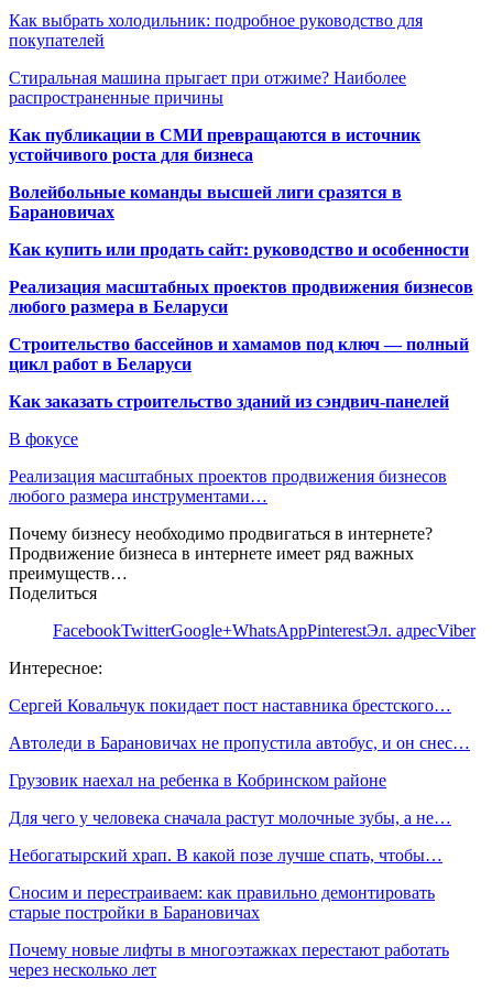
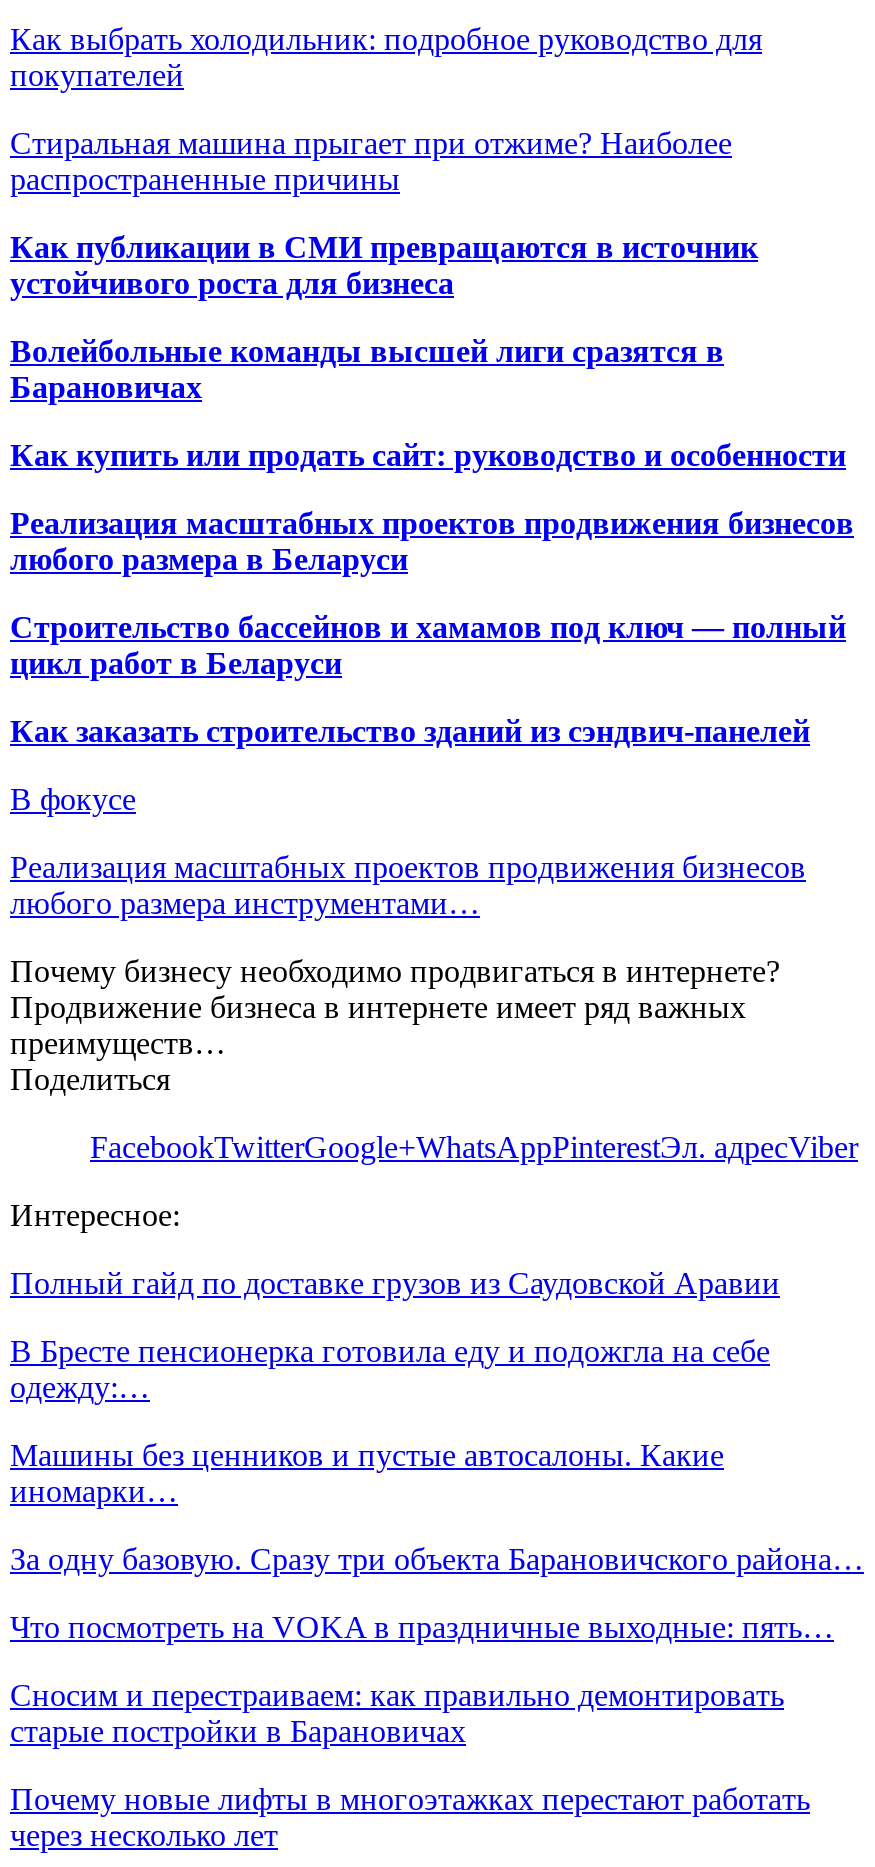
[9,696,451,714] Сергей Ковальчук покидает пост наставника брестского… -> [10,1266,780,1300] Полный гайд по доставке грузов из Саудовской Аравии
[9,733,470,752] Автоледи в Барановичах не пропустила автобус, и он снес… -> [10,1334,770,1404] В Бресте пенсионерка готовила еду и подожгла на себе | одежду:…
[9,771,386,789] Грузовик наехал на ребенка в Кобринском районе -> [10,1438,724,1508] Машины без ценников и пустые автосалоны. Какие | иномарки…
[9,808,451,827] Для чего у человека сначала растут молочные зубы, а не… -> [10,1542,864,1576] За одну базовую. Сразу три объекта Барановичского района…
[9,846,442,864] Небогатырский храп. В какой позе лучше спать, чтобы… -> [10,1610,834,1644] Что посмотреть на VOKA в праздничные выходные: пять…

